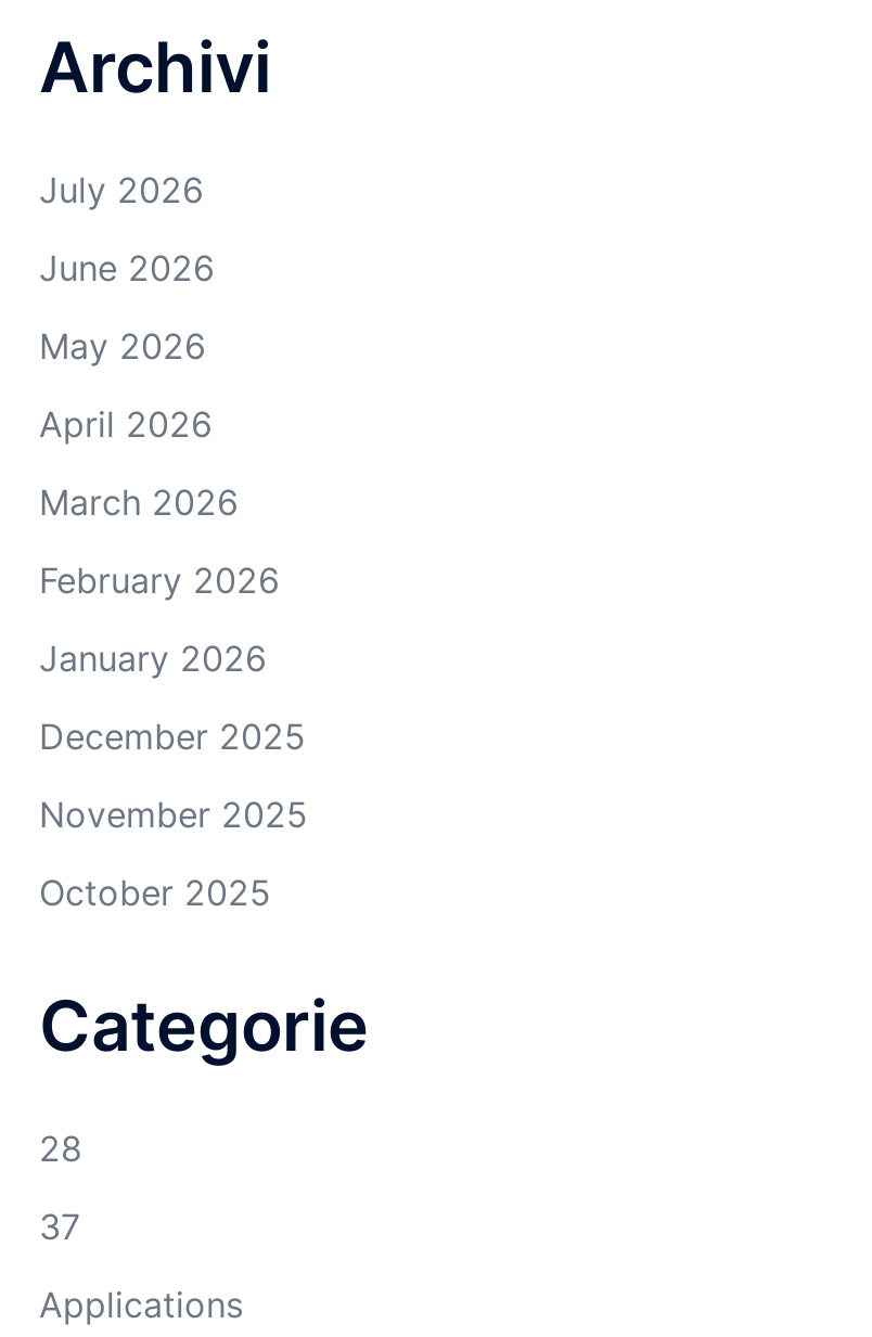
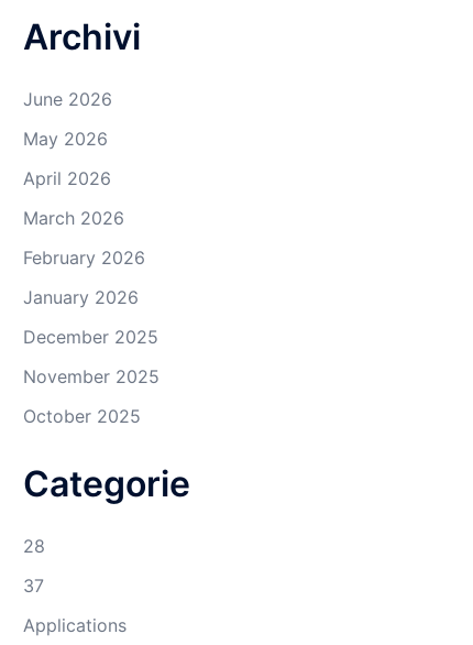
[39,169,204,213] July 2026 -> none

